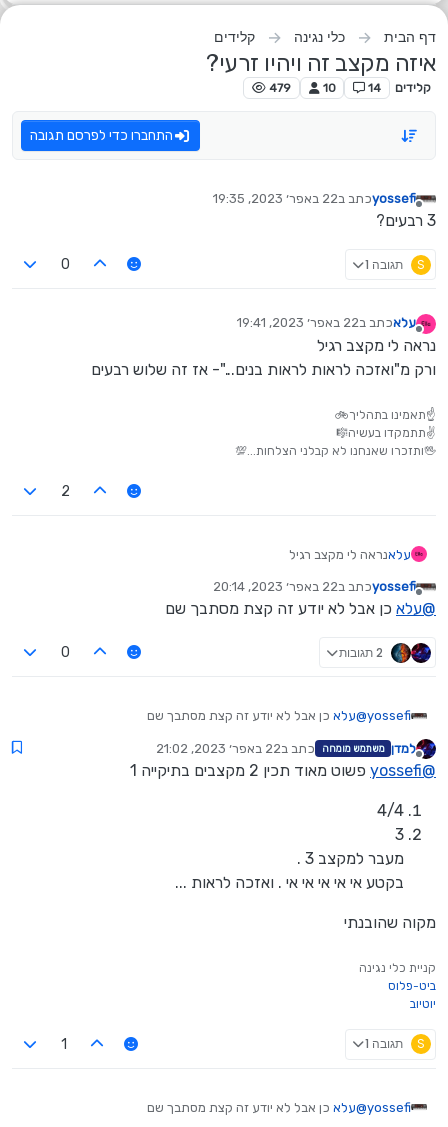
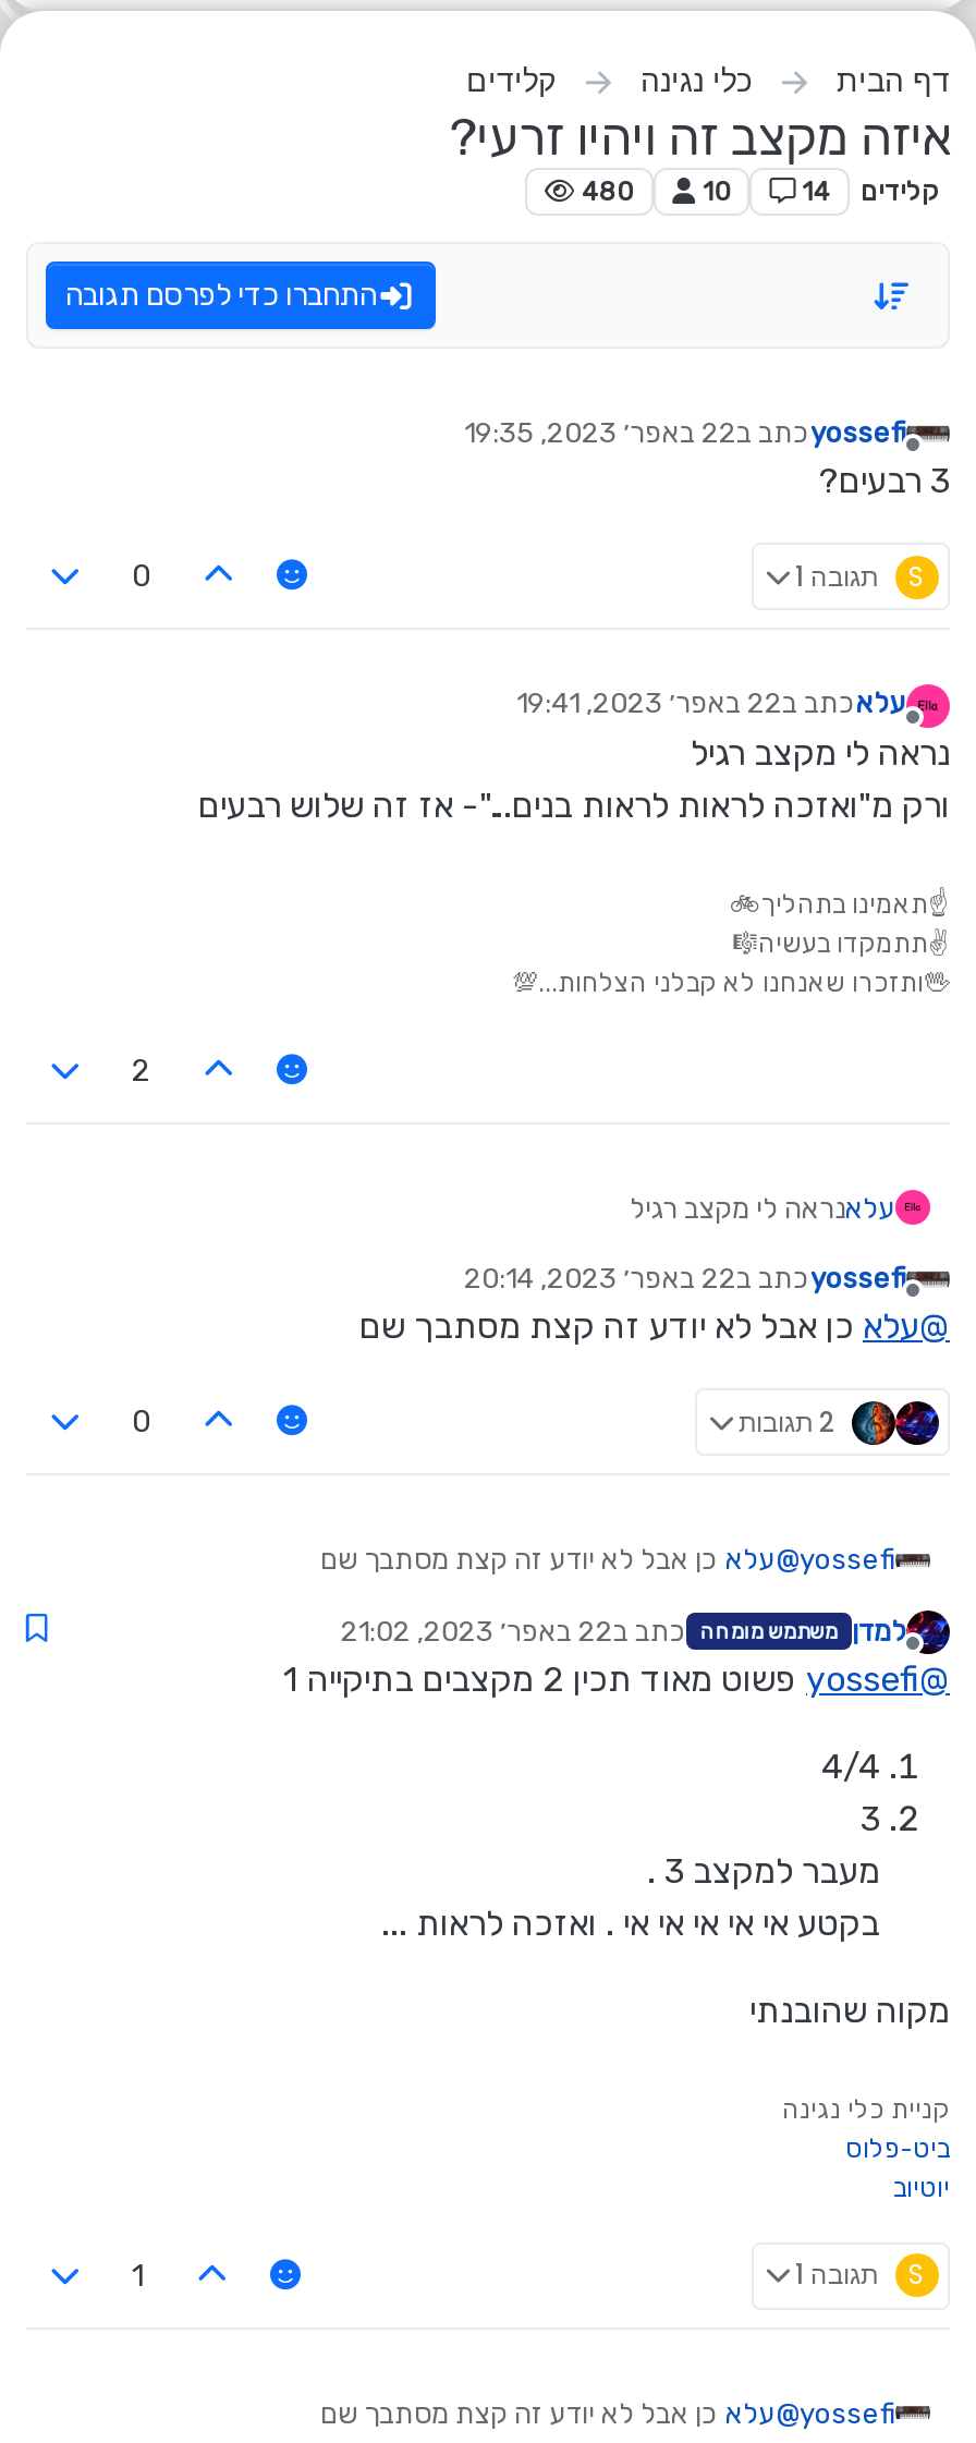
[269,81,291,95] 479 -> [582,177,634,207] 480

